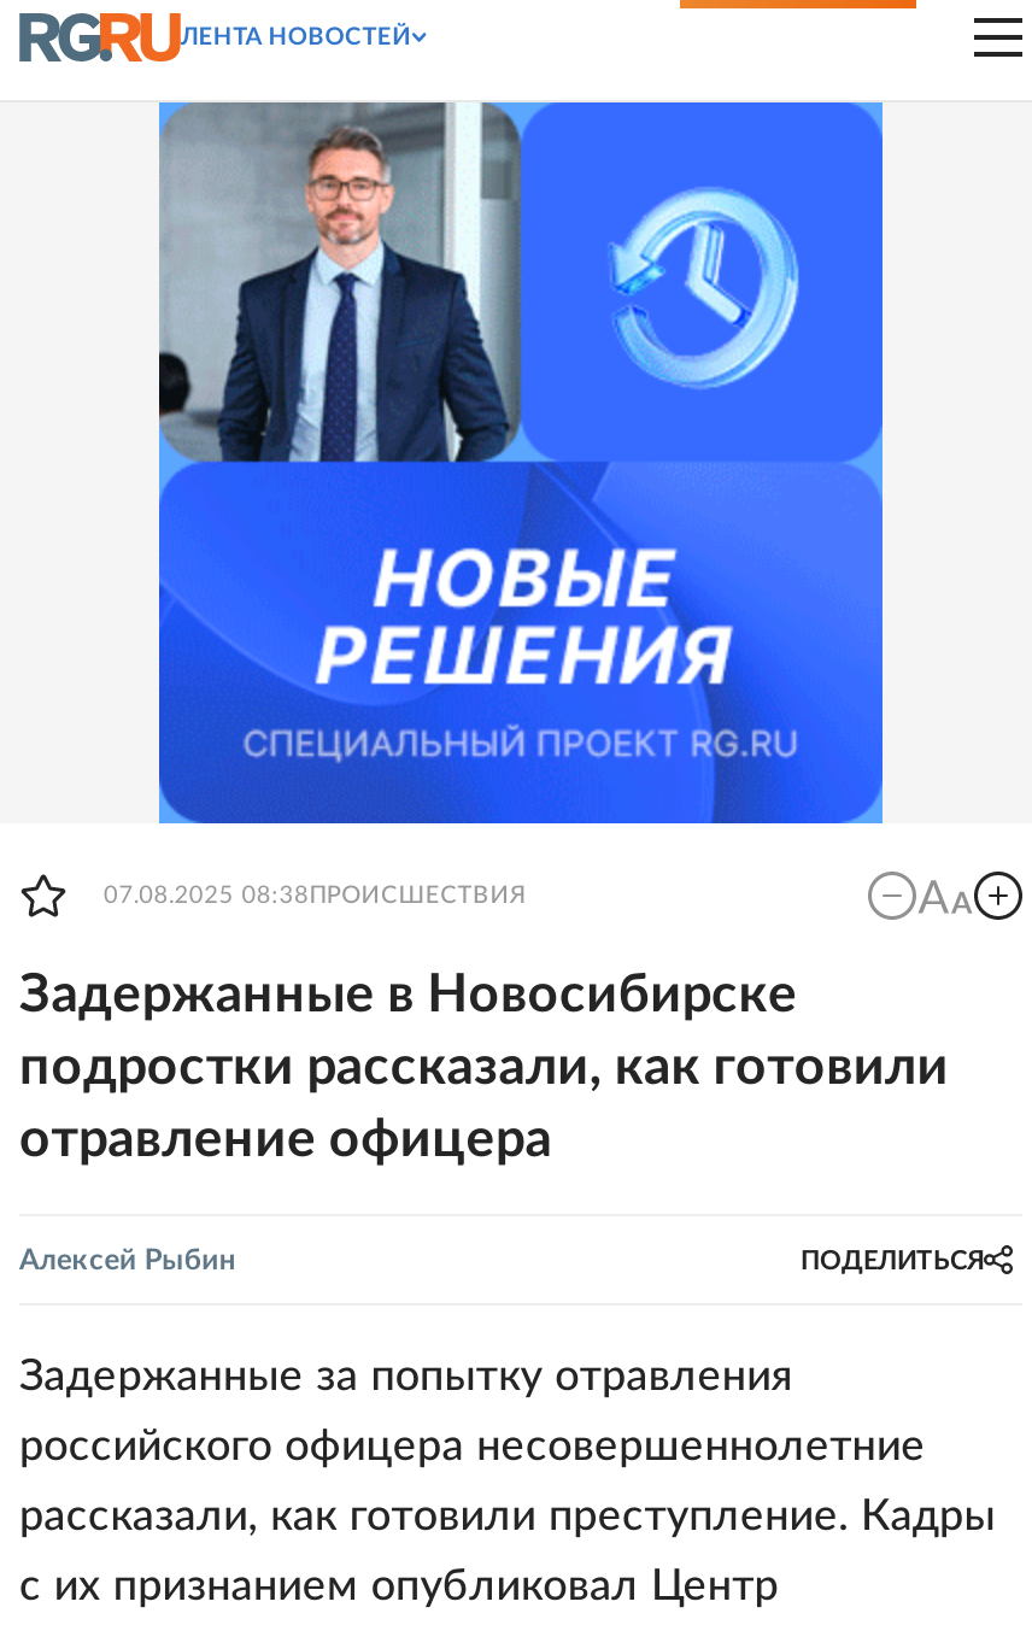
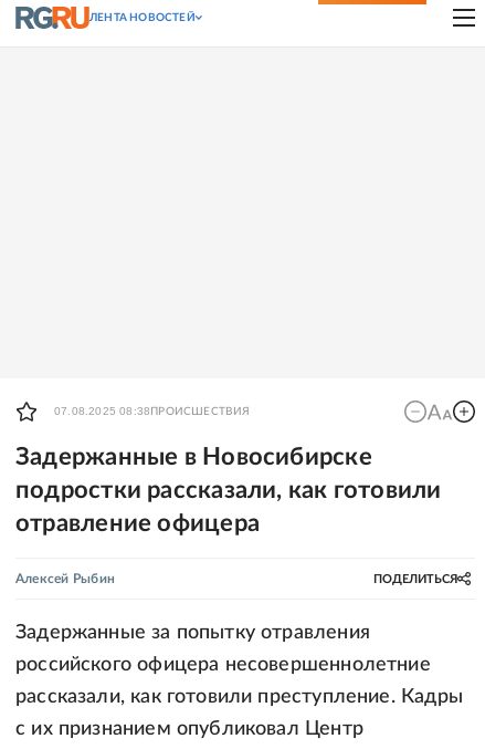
[157,100,885,826] [image] -> none

